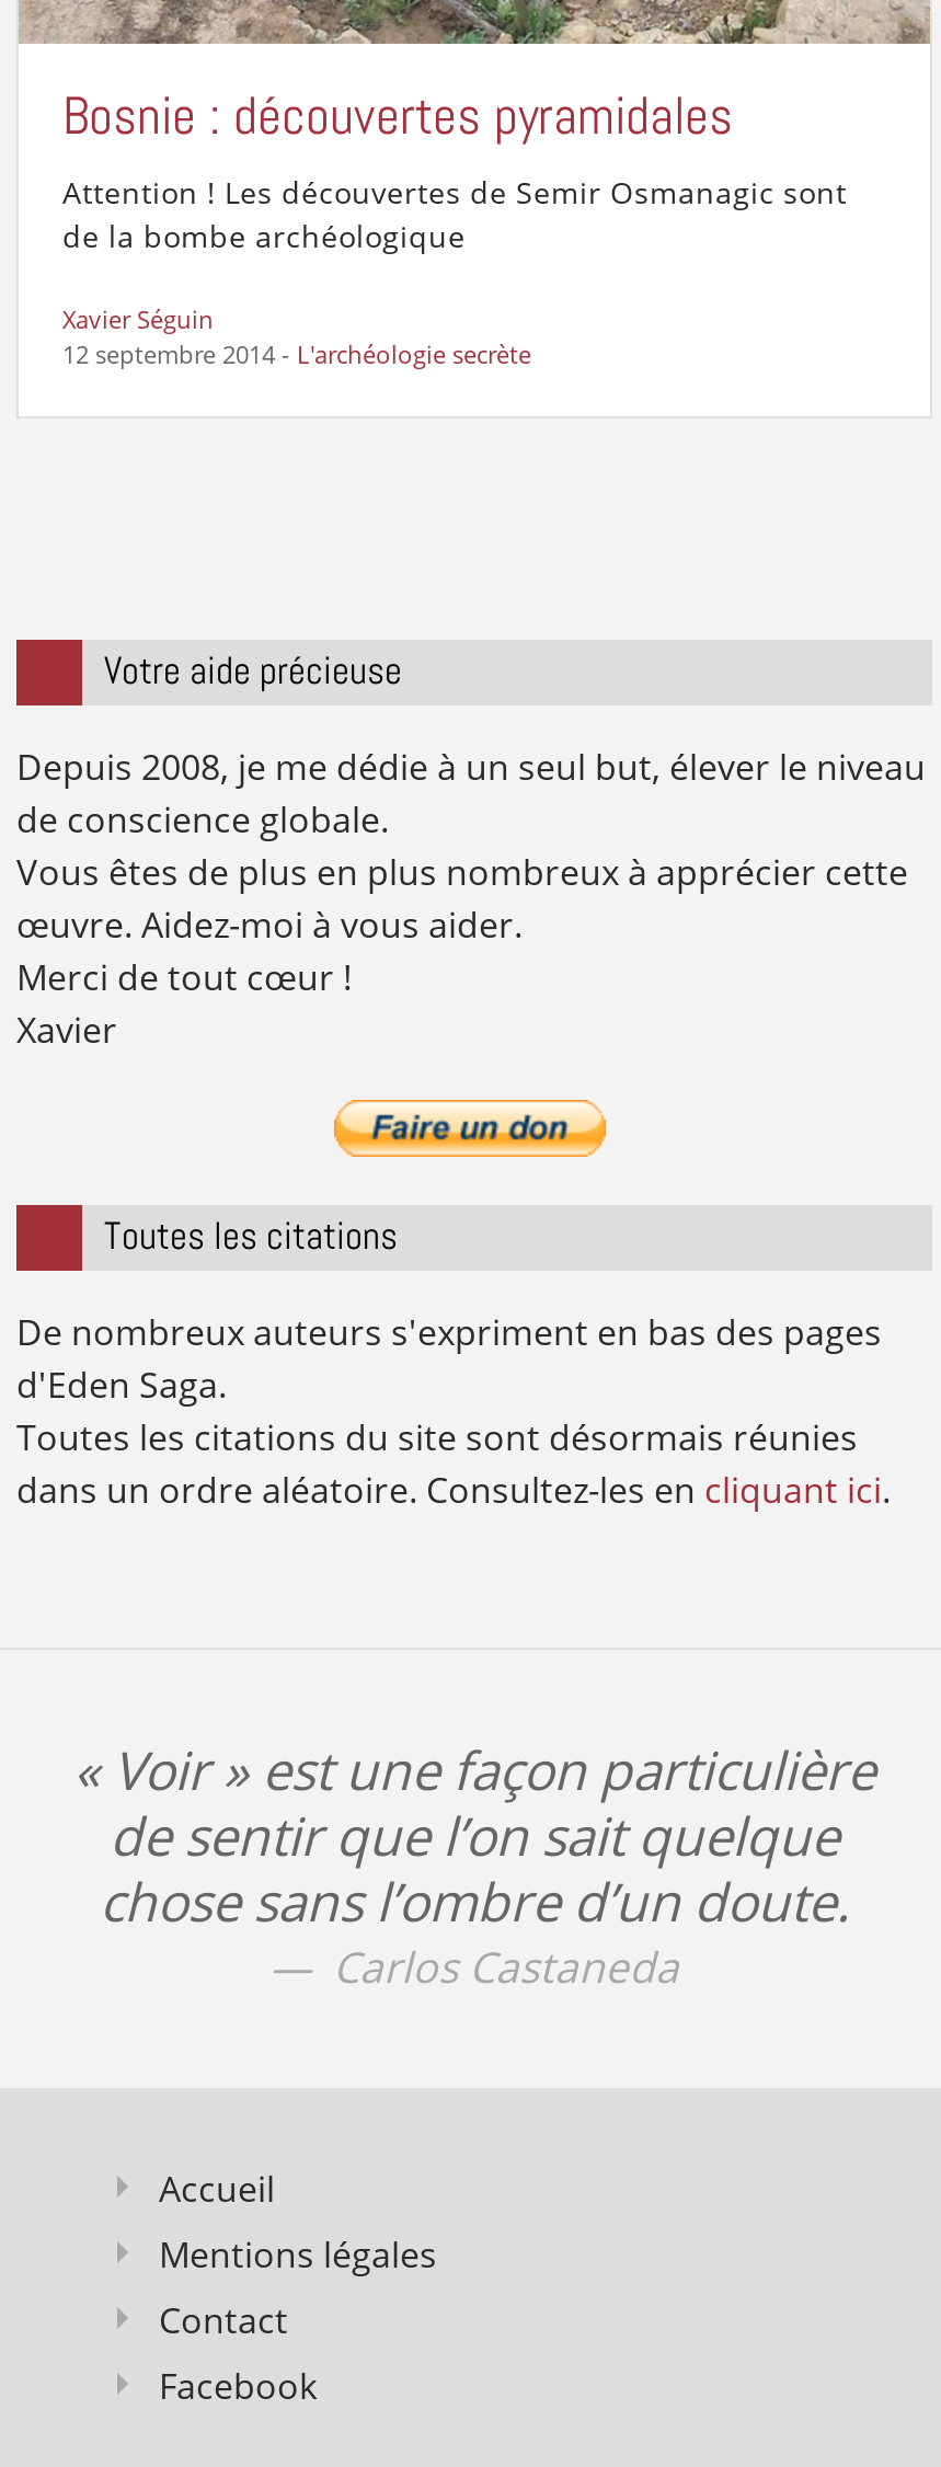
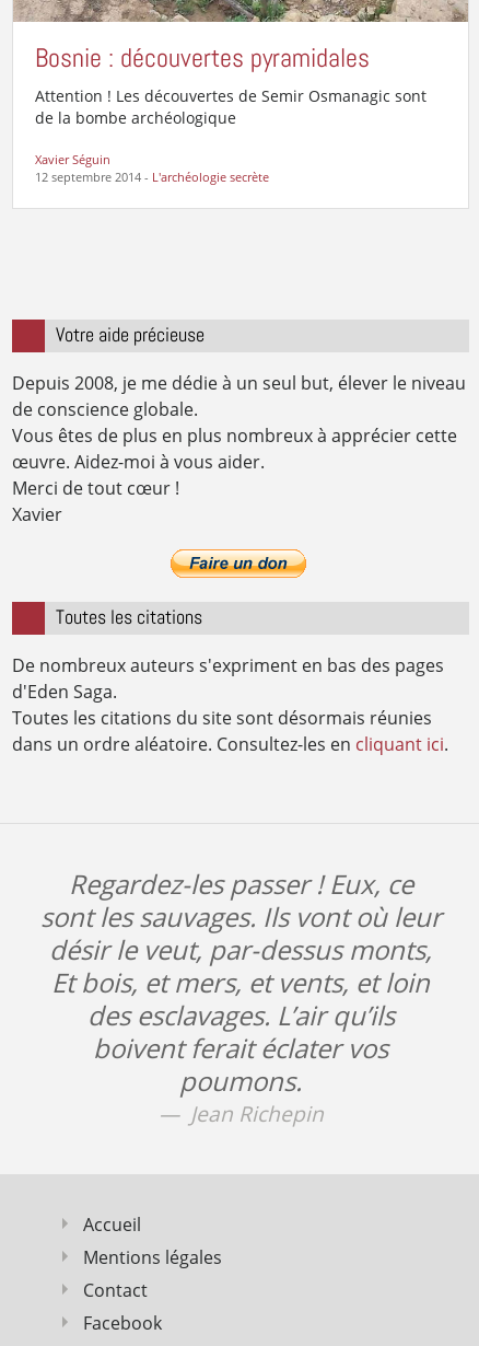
[73,1732,875,1995] « Voir » est une façon particulière | de sentir que l’on sait quelque | chose sans l’ombre d’un doute. | Carlos Castaneda -> [40,865,441,1128] Regardez-les passer ! Eux, ce | sont les sauvages. Ils vont où leur | désir le veut, par-dessus monts, | Et bois, et mers, et vents, et loin | des esclavages. L’air qu’ils | boivent ferait éclater vos | poumons. | Jean Richepin

